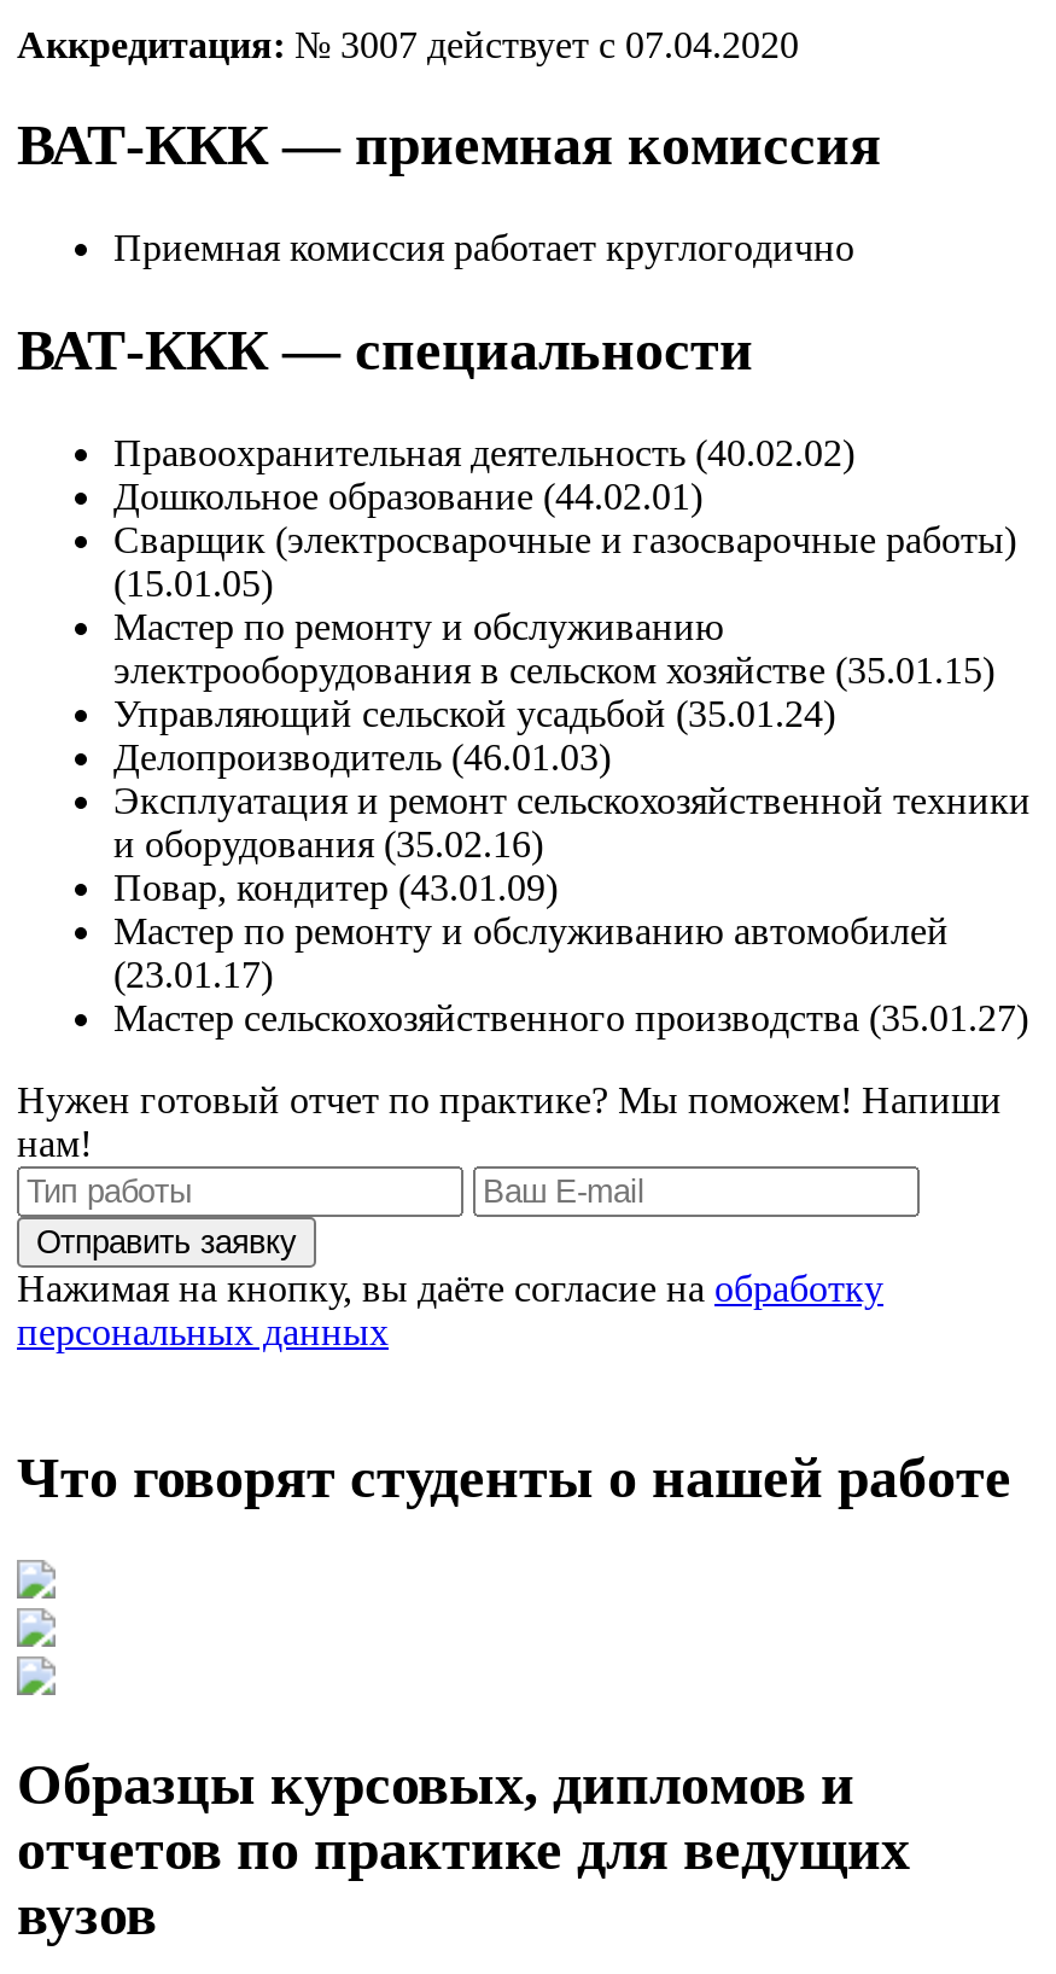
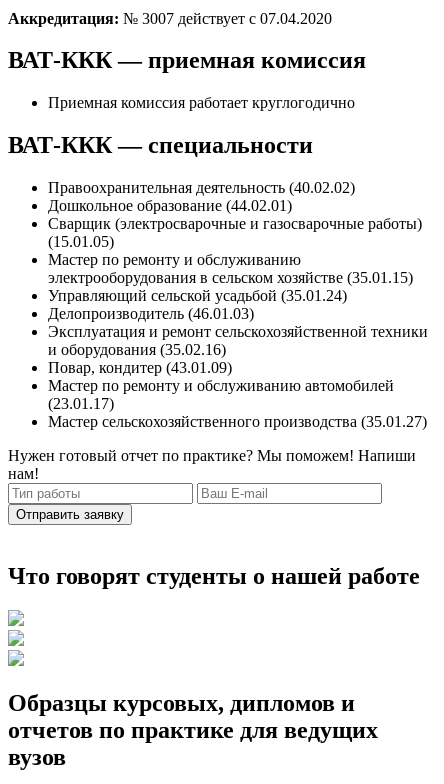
[17,1268,883,1352] Нажимая на кнопку, вы даёте согласие на обработку | персональных данных -> none

